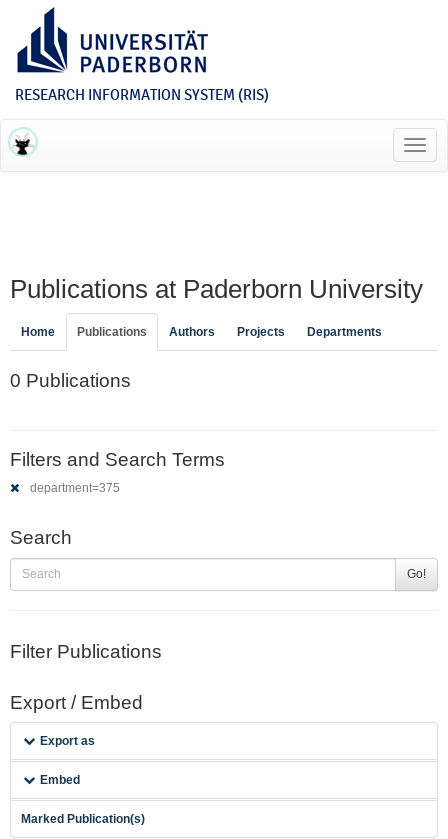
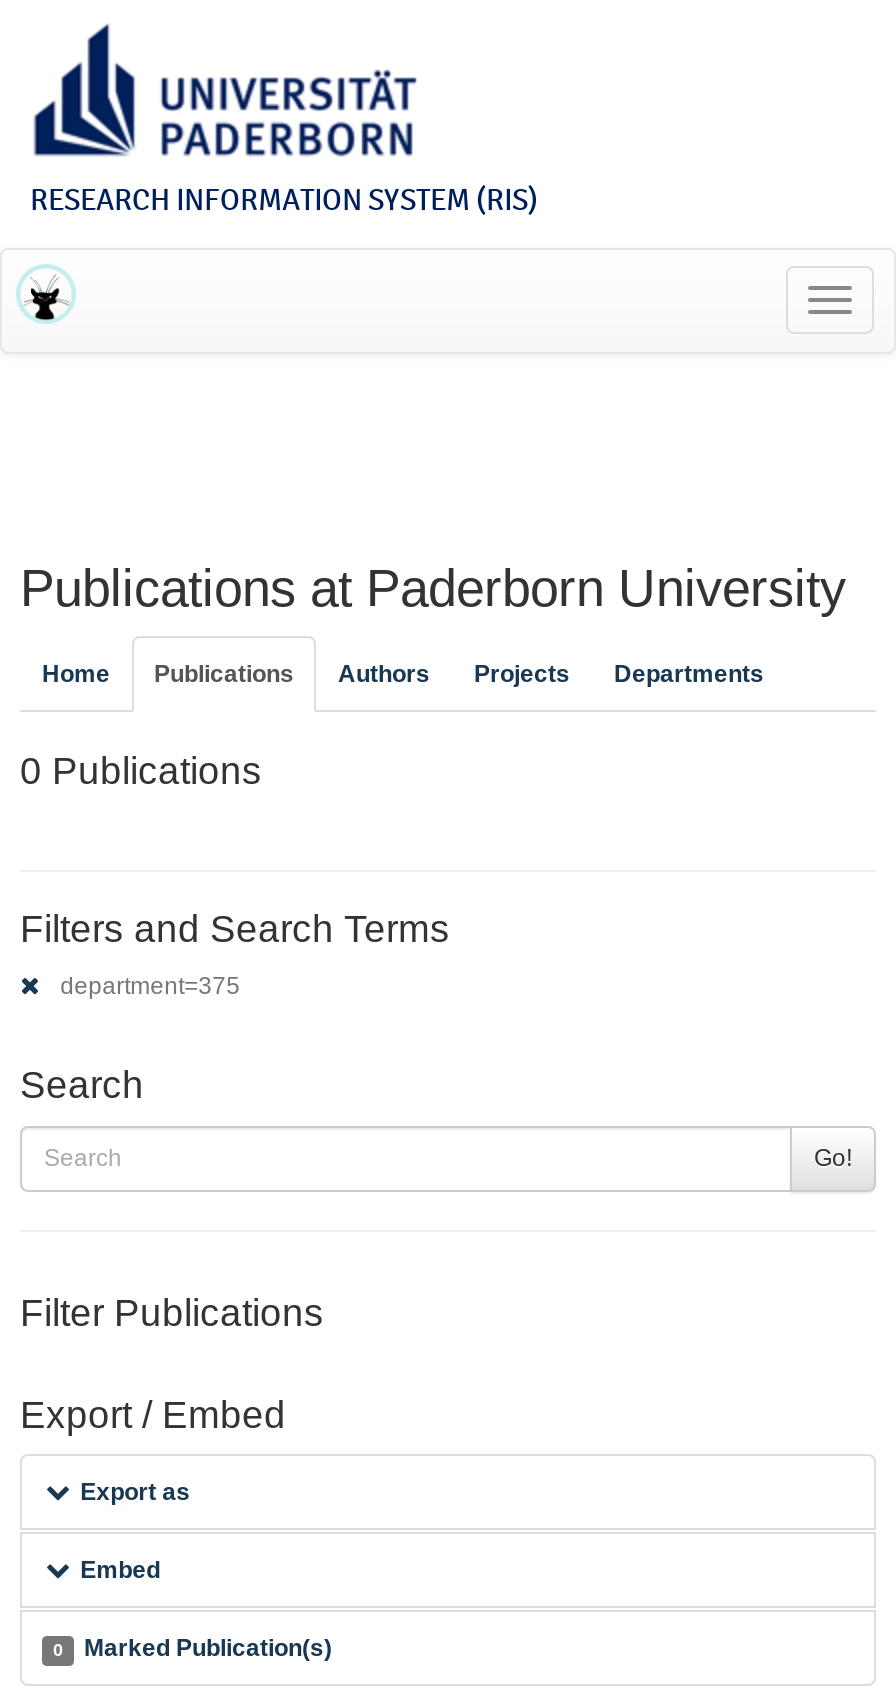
none -> [53,1640,63,1660] 0

